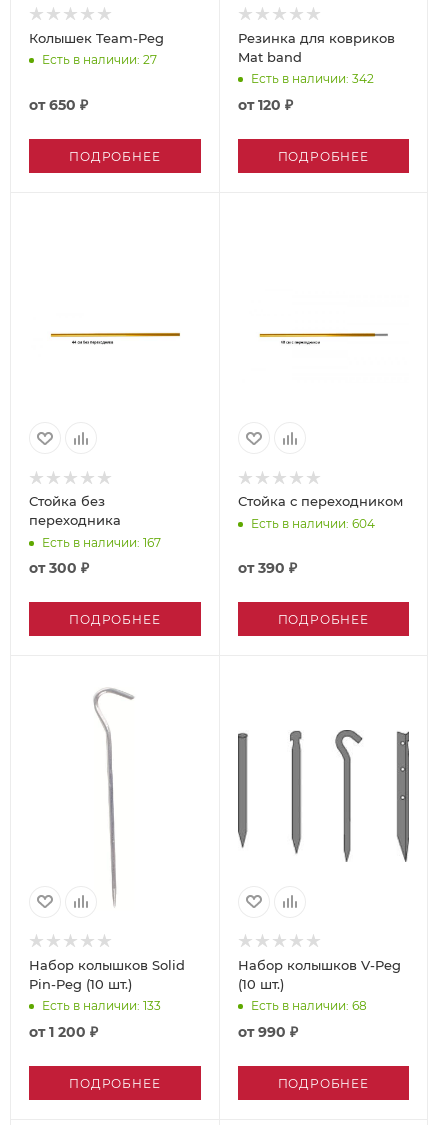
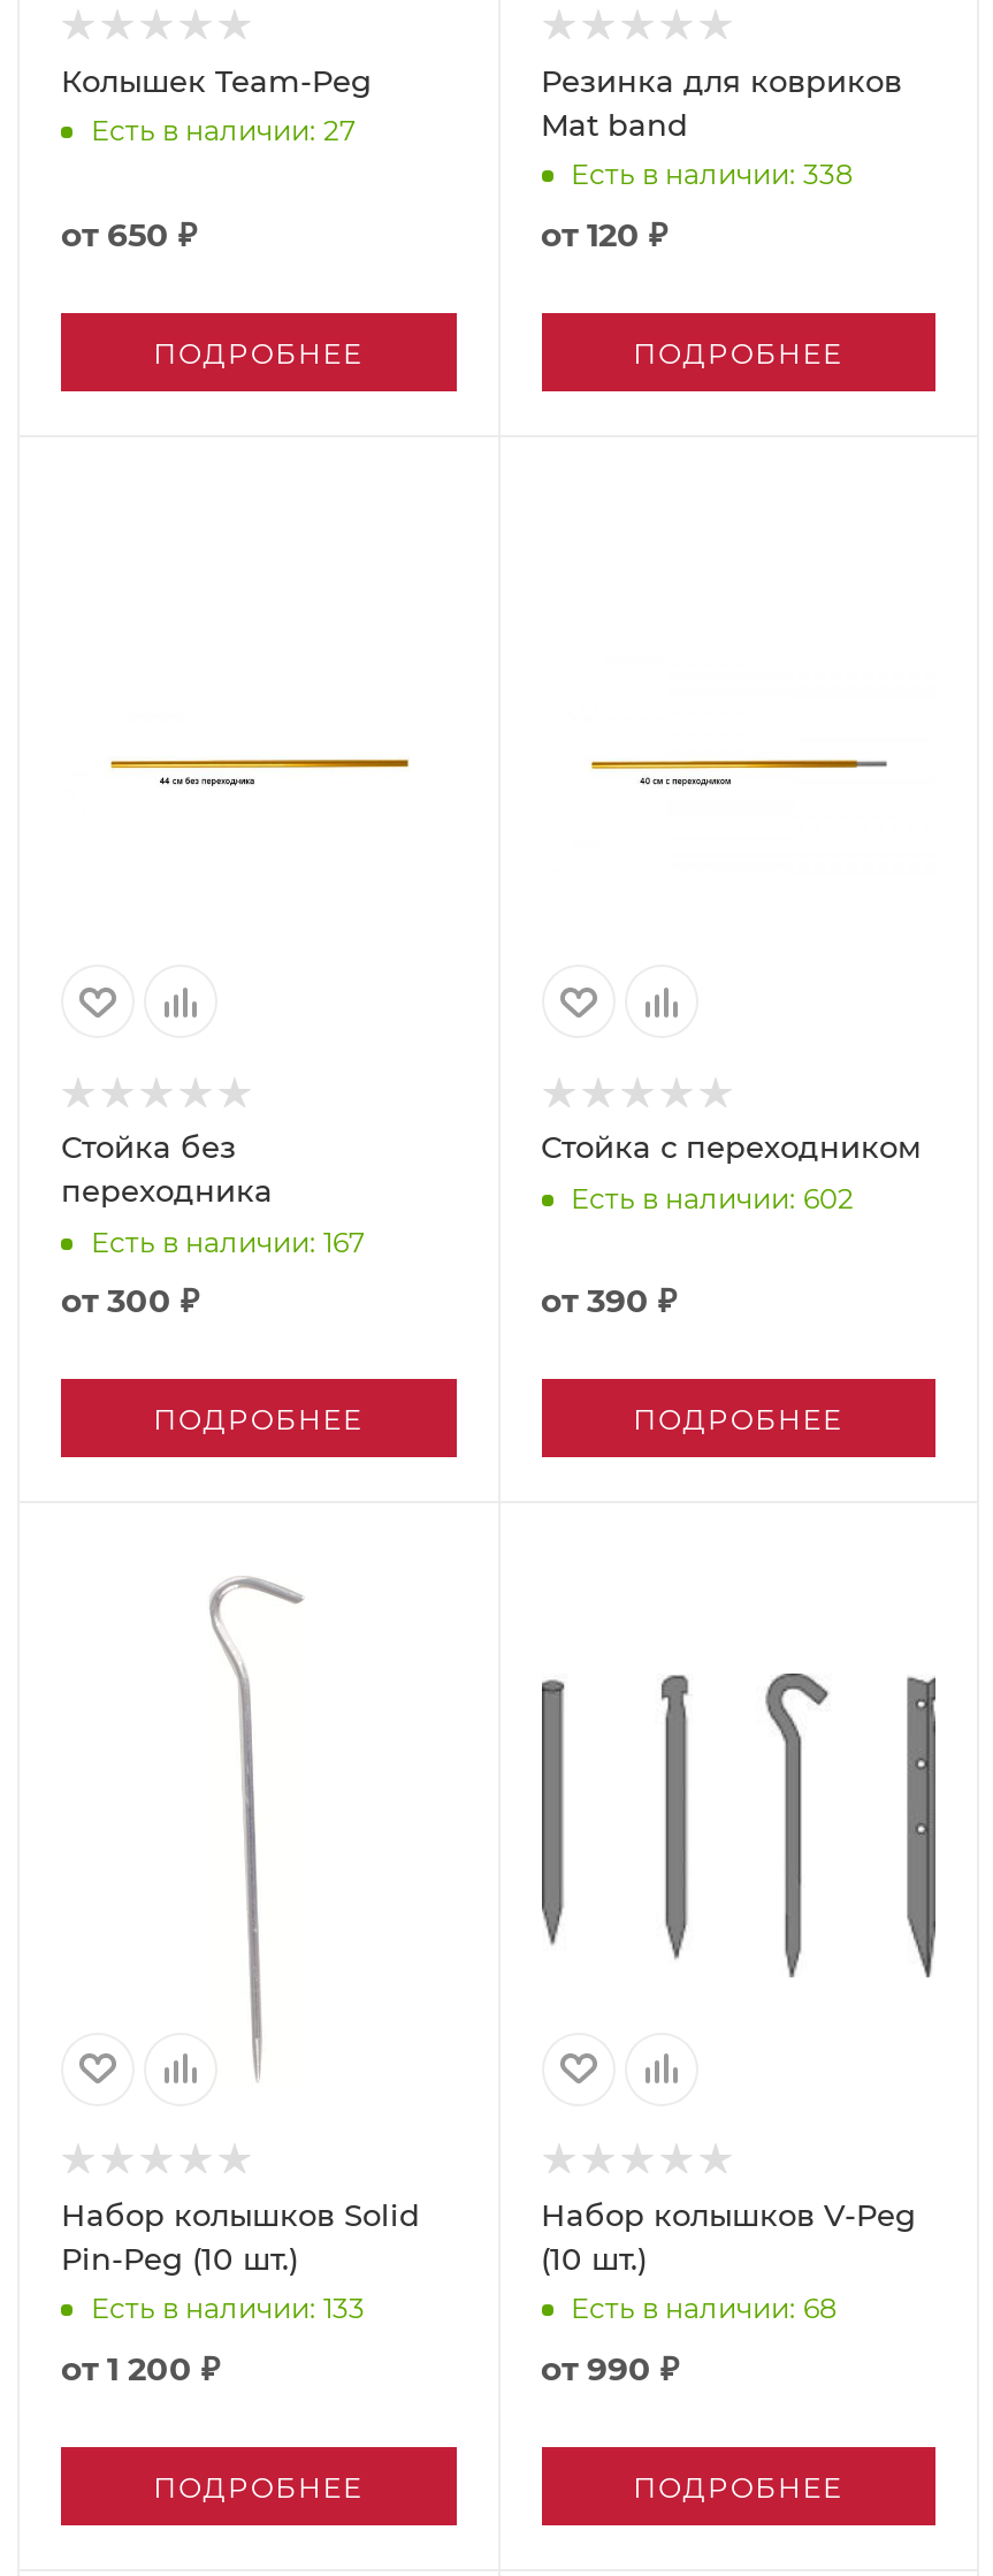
[250,71,373,86] Есть в наличии: 342 -> [571,157,854,191] Есть в наличии: 338
[250,516,374,531] Есть в наличии: 604 -> [571,1180,854,1215] Есть в наличии: 602

